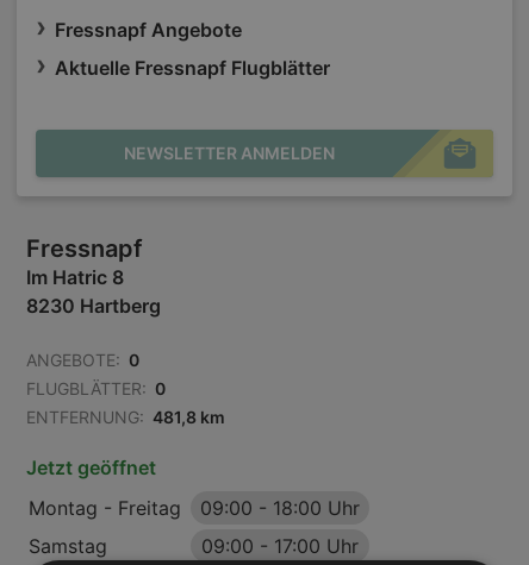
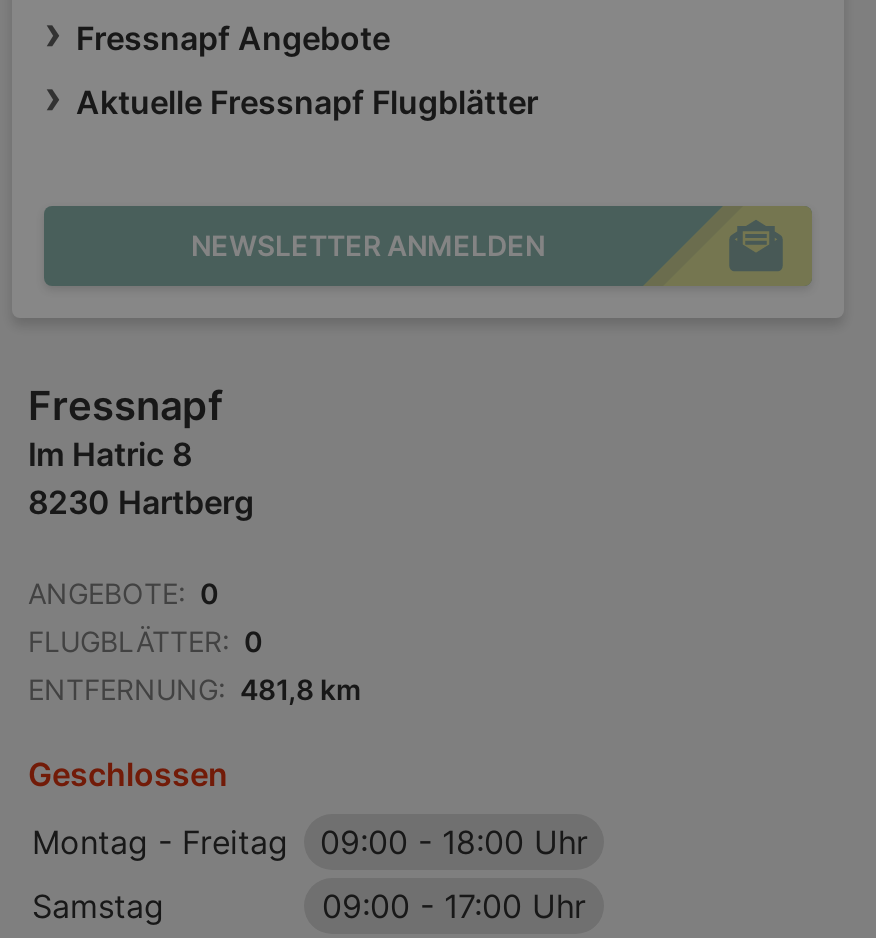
[26,456,156,480] Jetzt geöffnet -> [28,754,228,794] Geschlossen

